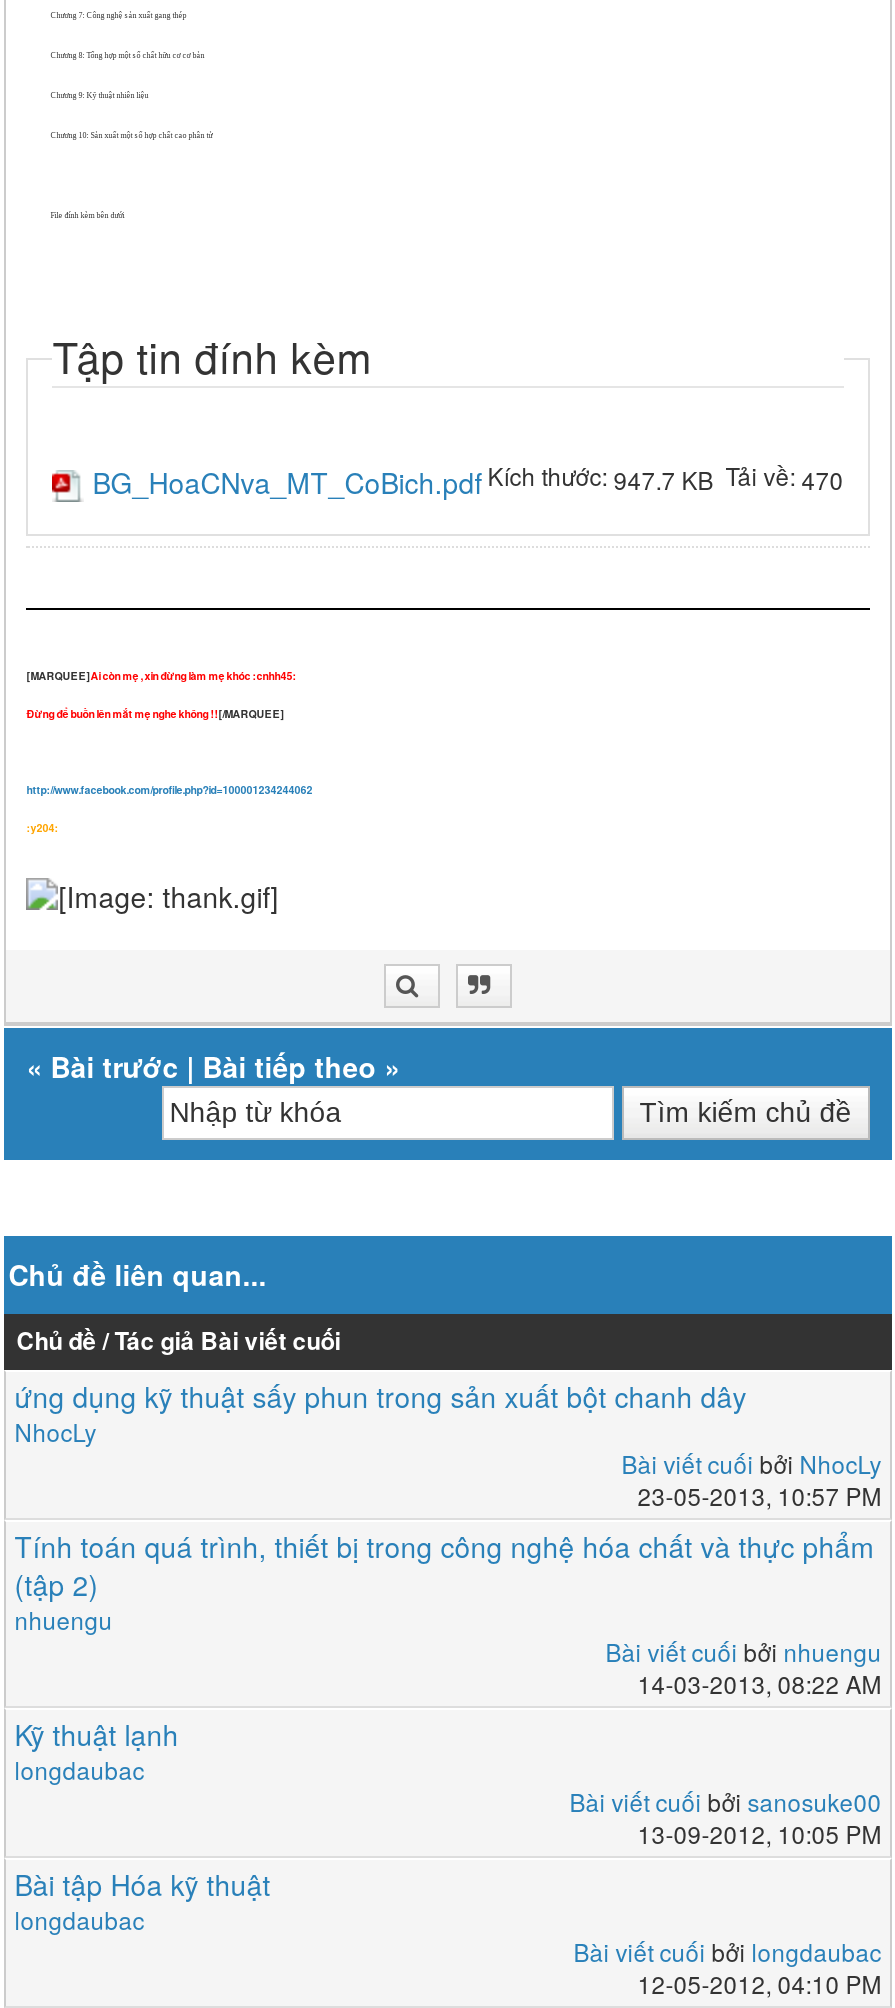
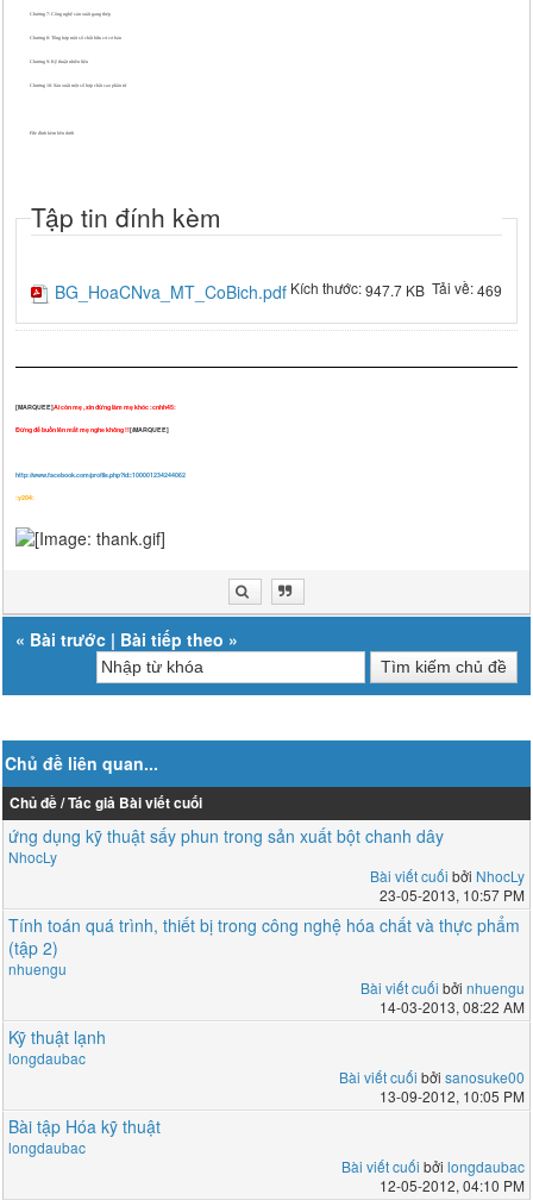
[92,458,844,502] BG_HoaCNva_MT_CoBich.pdf Kích thước: 947.7 KB Tải về: 470 -> [55,277,502,303] BG_HoaCNva_MT_CoBich.pdf Kích thước: 947.7 KB Tải về: 469

